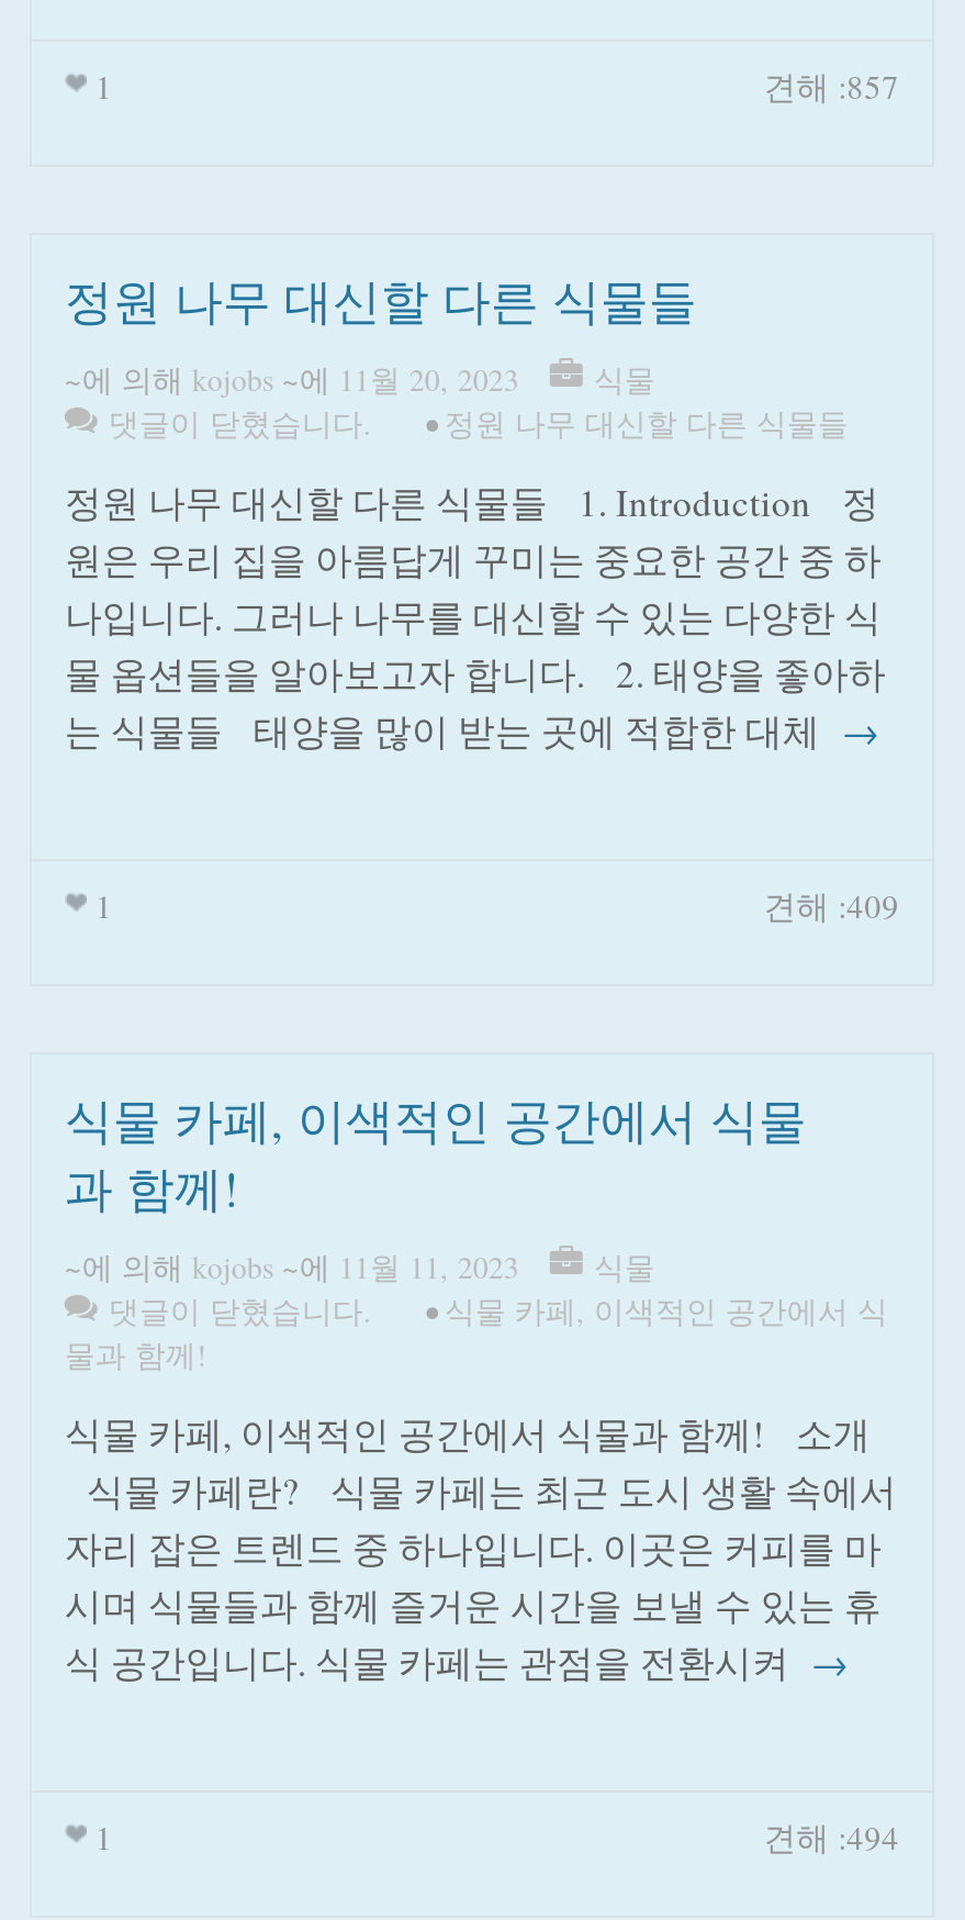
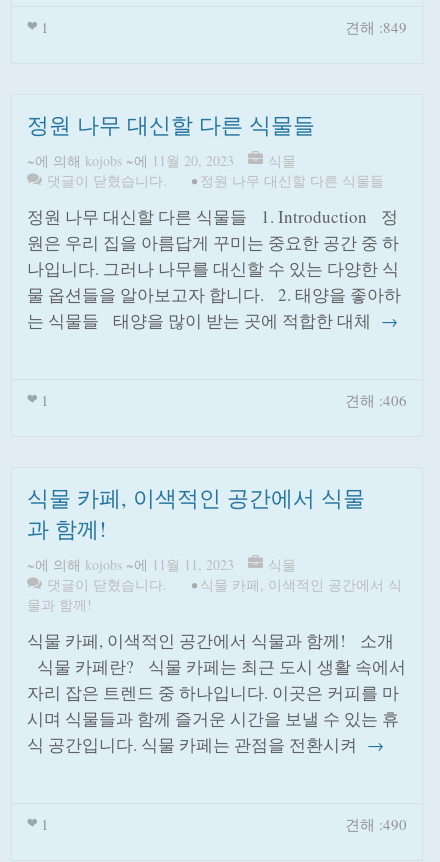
[763,64,899,108] 견해 :857 -> [345,17,407,37] 견해 :849
[763,883,899,927] 견해 :409 -> [345,390,407,410] 견해 :406
[763,1815,899,1858] 견해 :494 -> [345,814,407,834] 견해 :490

